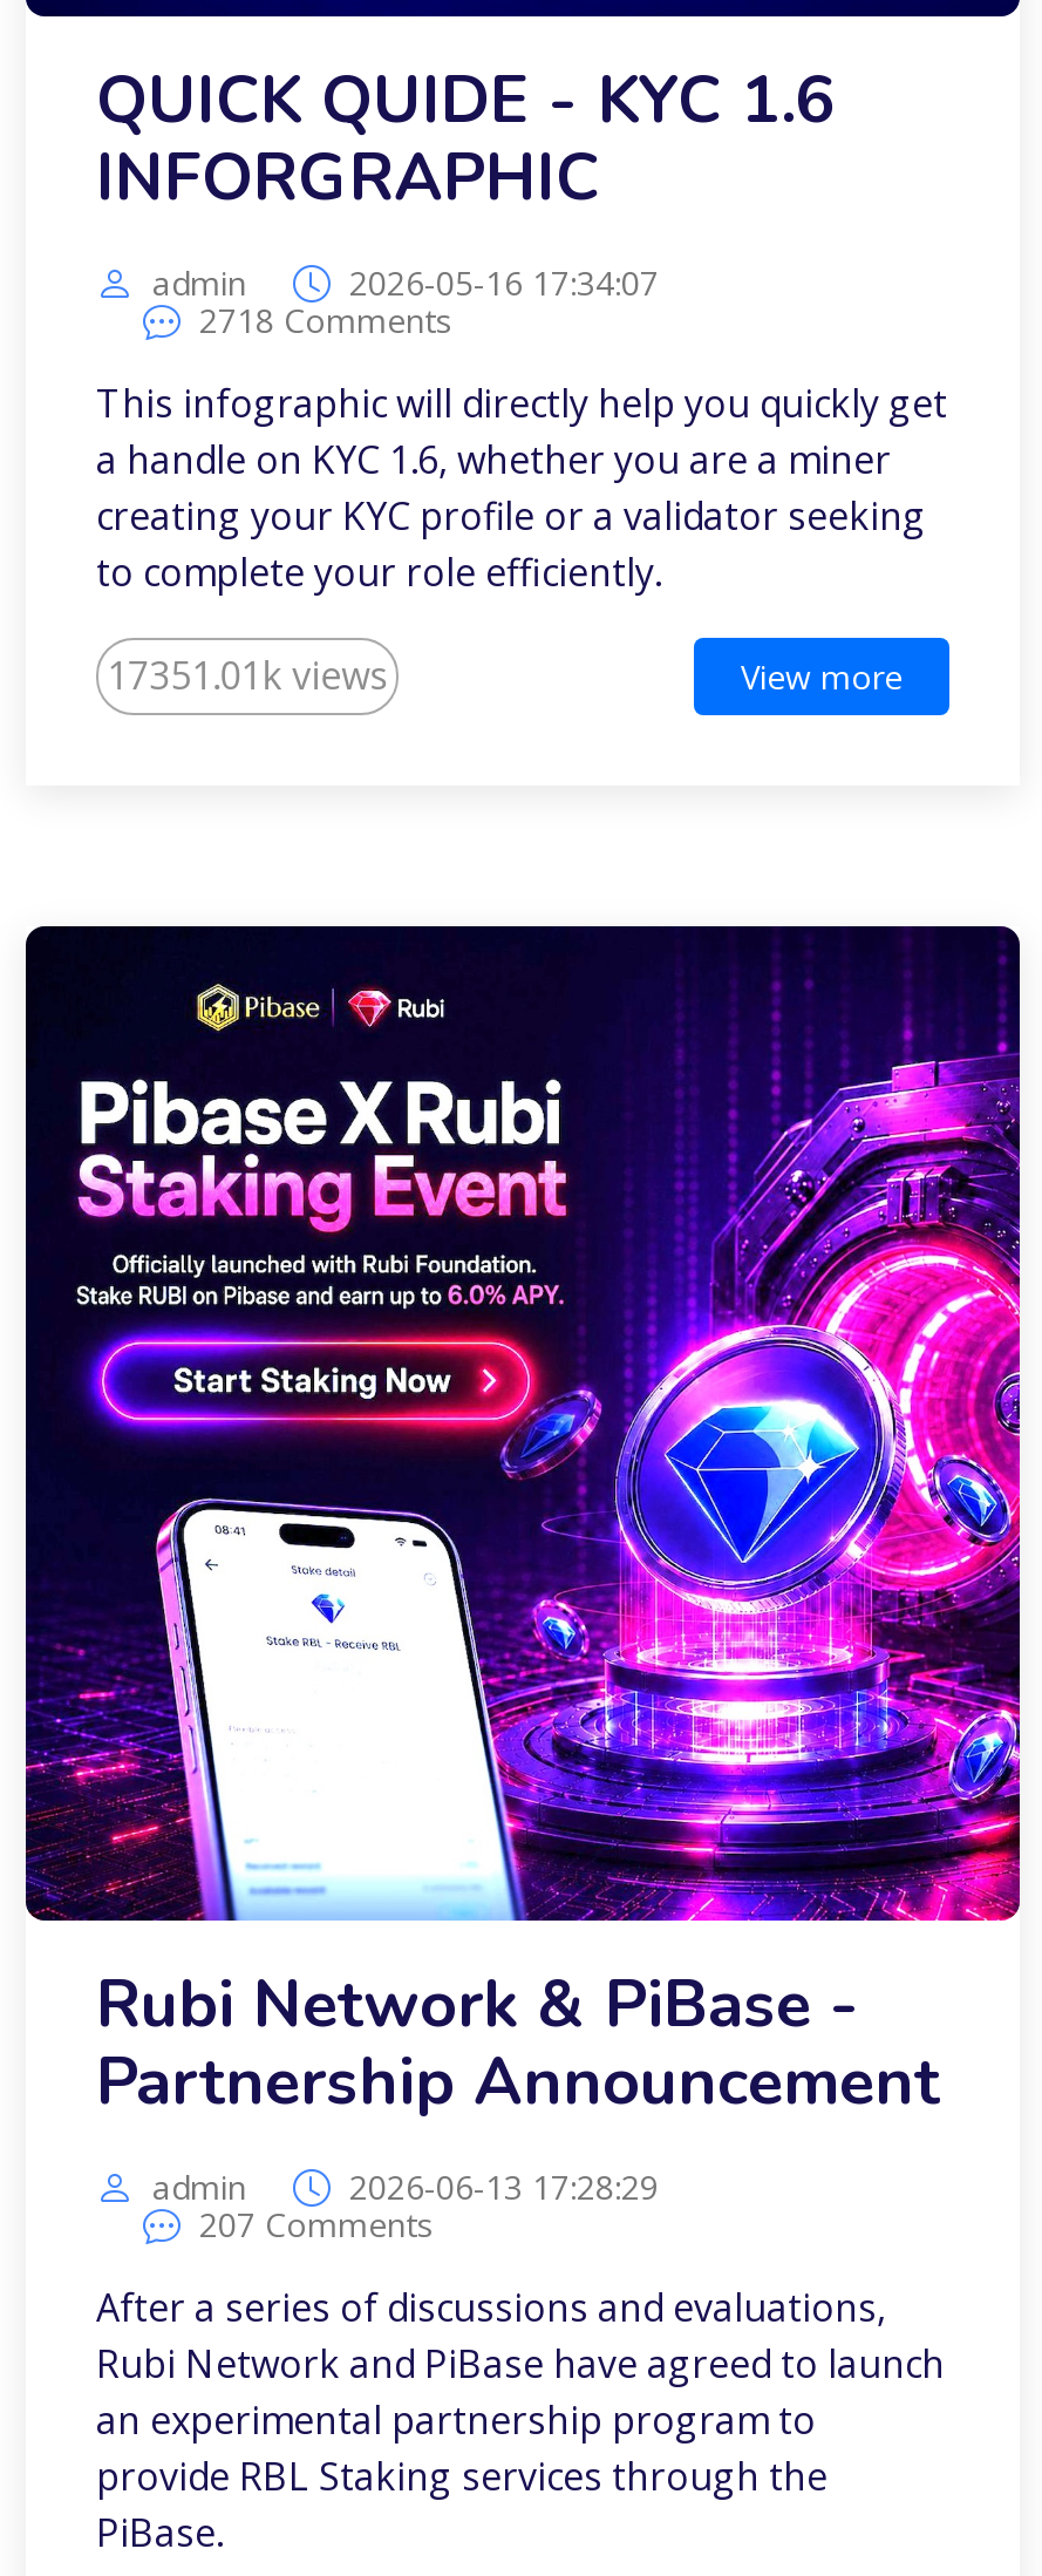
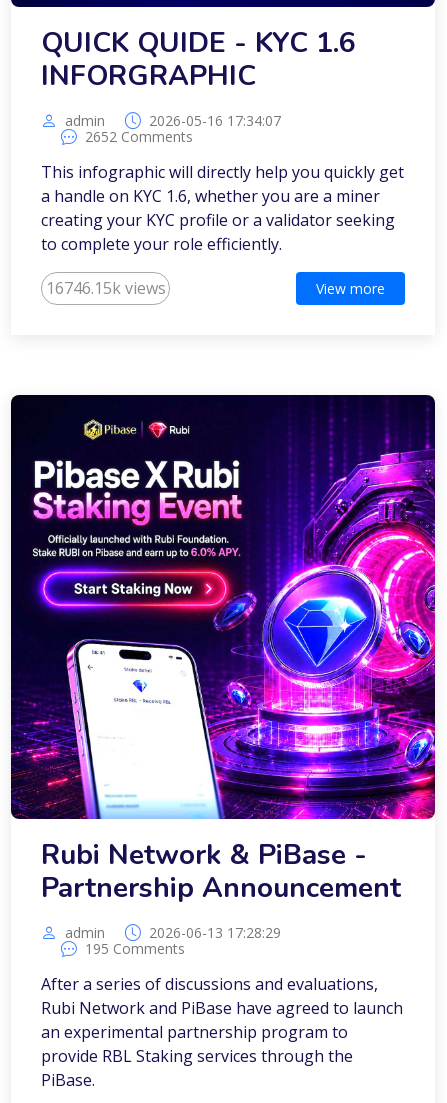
[199,297,452,342] 2718 Comments -> [85,127,193,146] 2652 Comments
[107,650,388,702] 17351.01k views -> [46,277,166,299] 16746.15k views
[199,2201,434,2246] 207 Comments -> [85,939,185,958] 195 Comments

